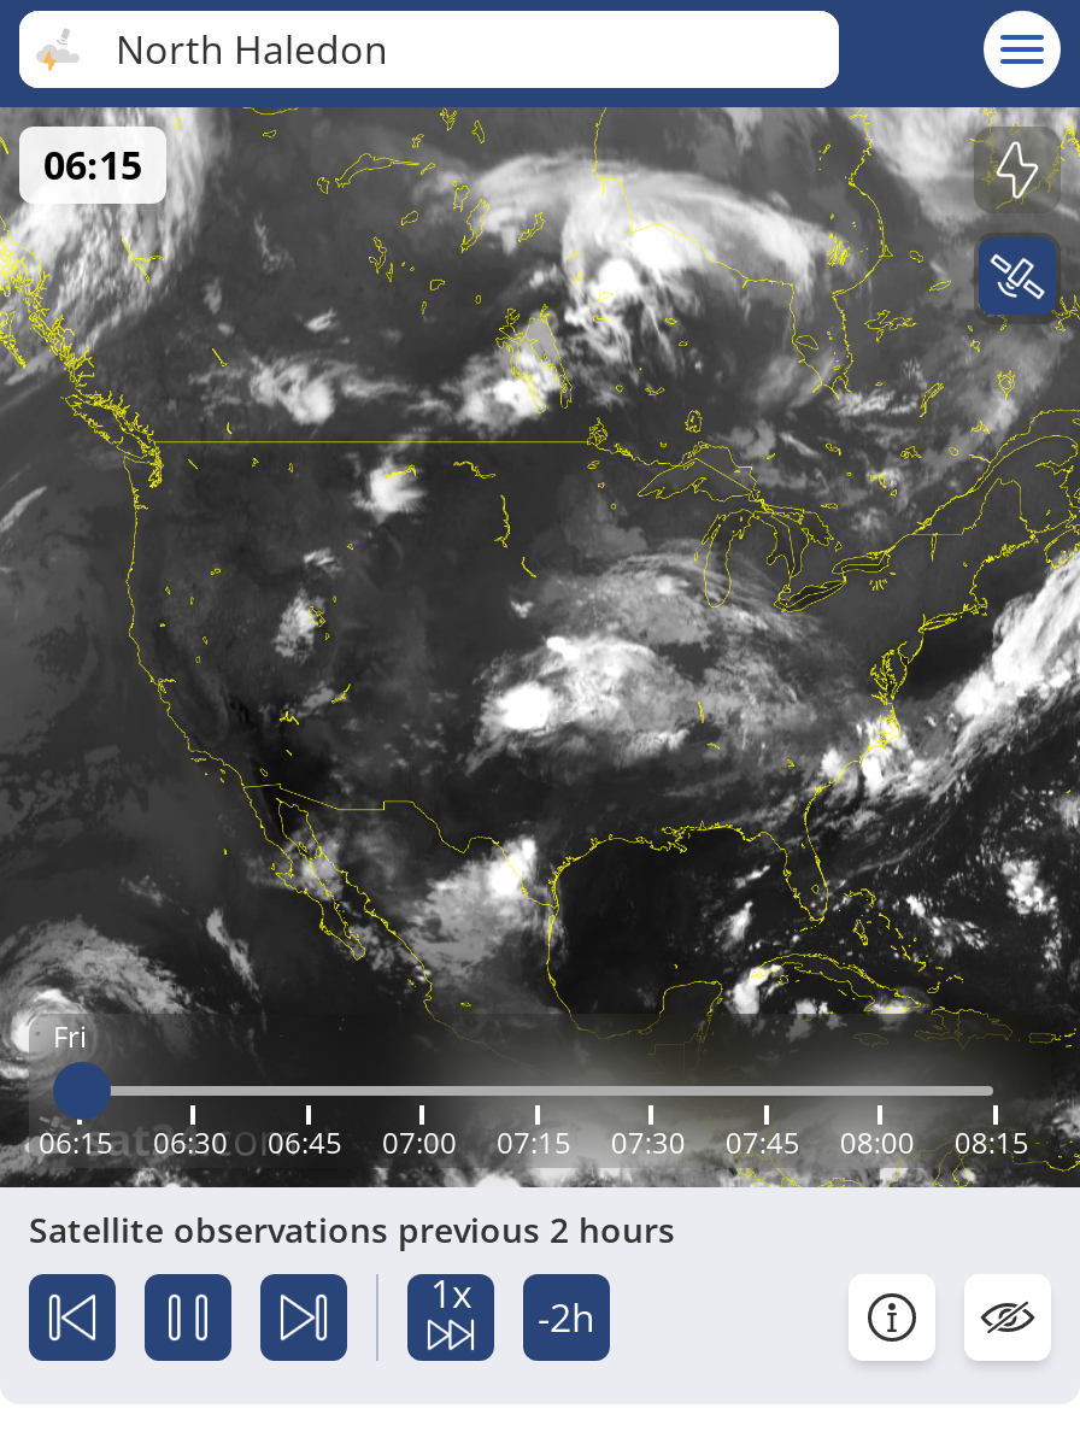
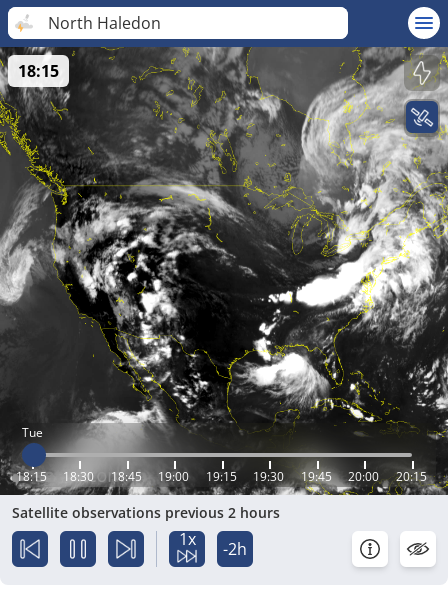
[7,105,1073,1190] [image] | Fri -> [3,46,445,496] [image] | Tue
[43,139,142,192] 06:15 -> [18,60,59,82] 18:15
[39,1122,1029,1163] 06:15 | 06:30 | 06:45 | 07:00 | 07:15 | 07:30 | 07:45 | 08:00 | 08:15 -> [16,468,427,485] 18:15 | 18:30 | 18:45 | 19:00 | 19:15 | 19:30 | 19:45 | 20:00 | 20:15

